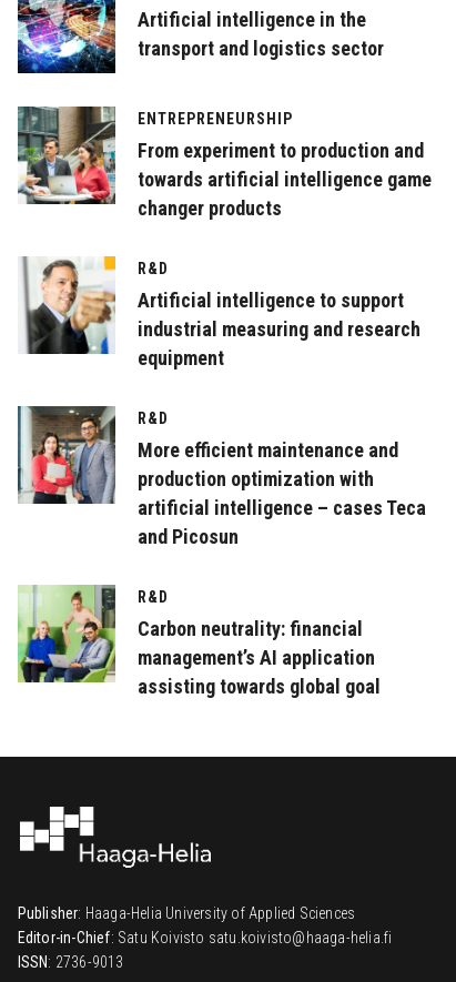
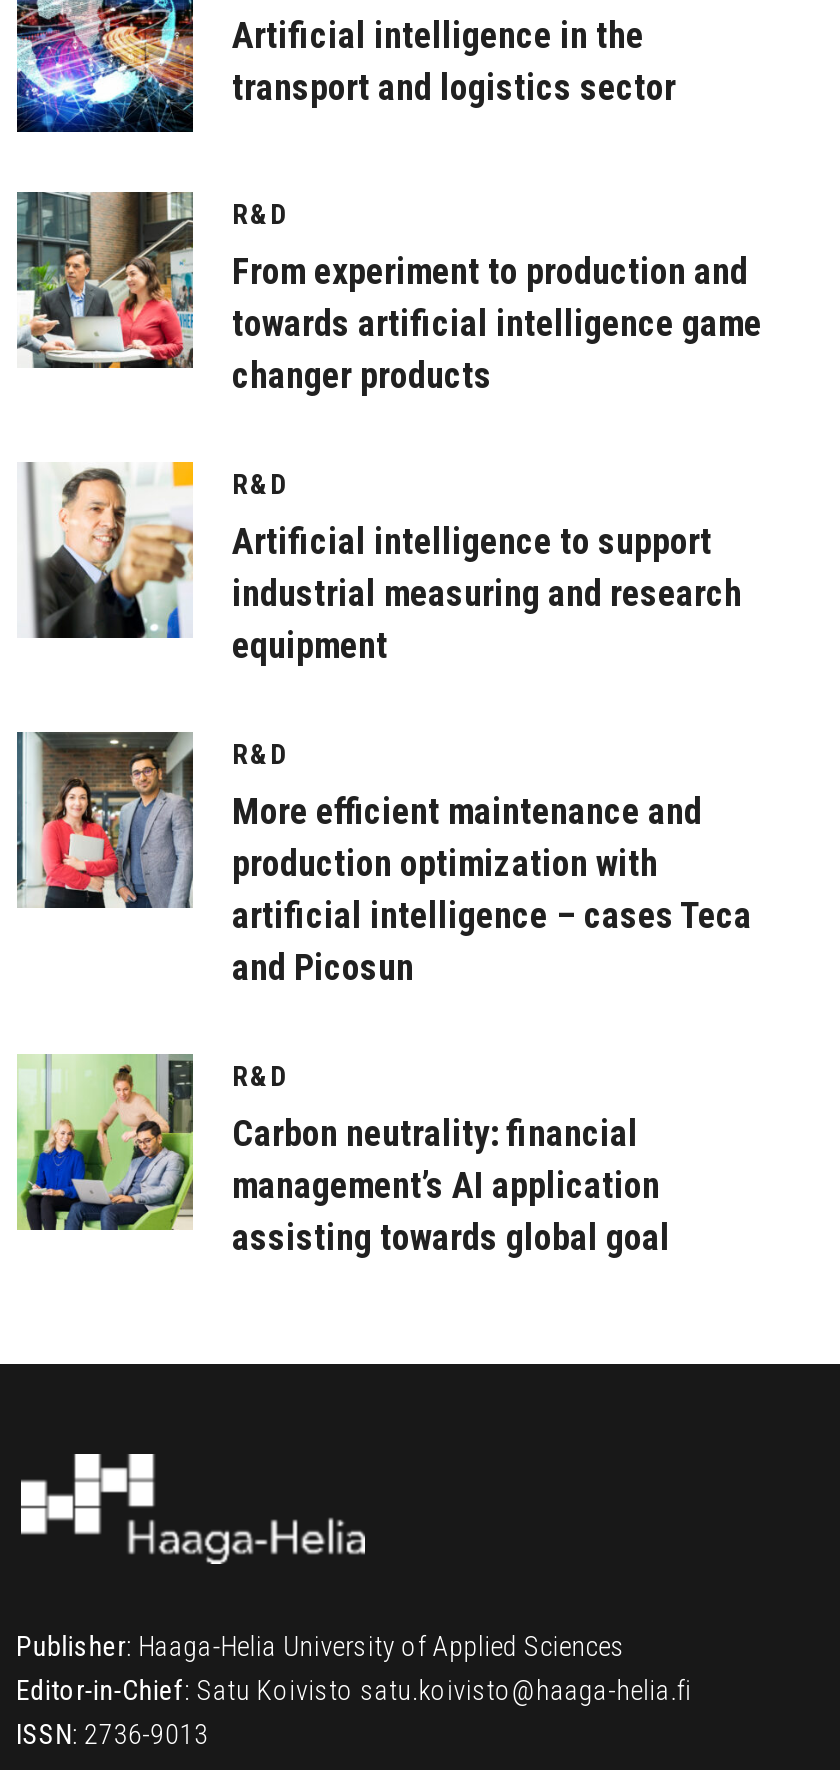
[137,110,292,128] ENTREPRENEURSHIP -> [232,198,288,230] R&D

